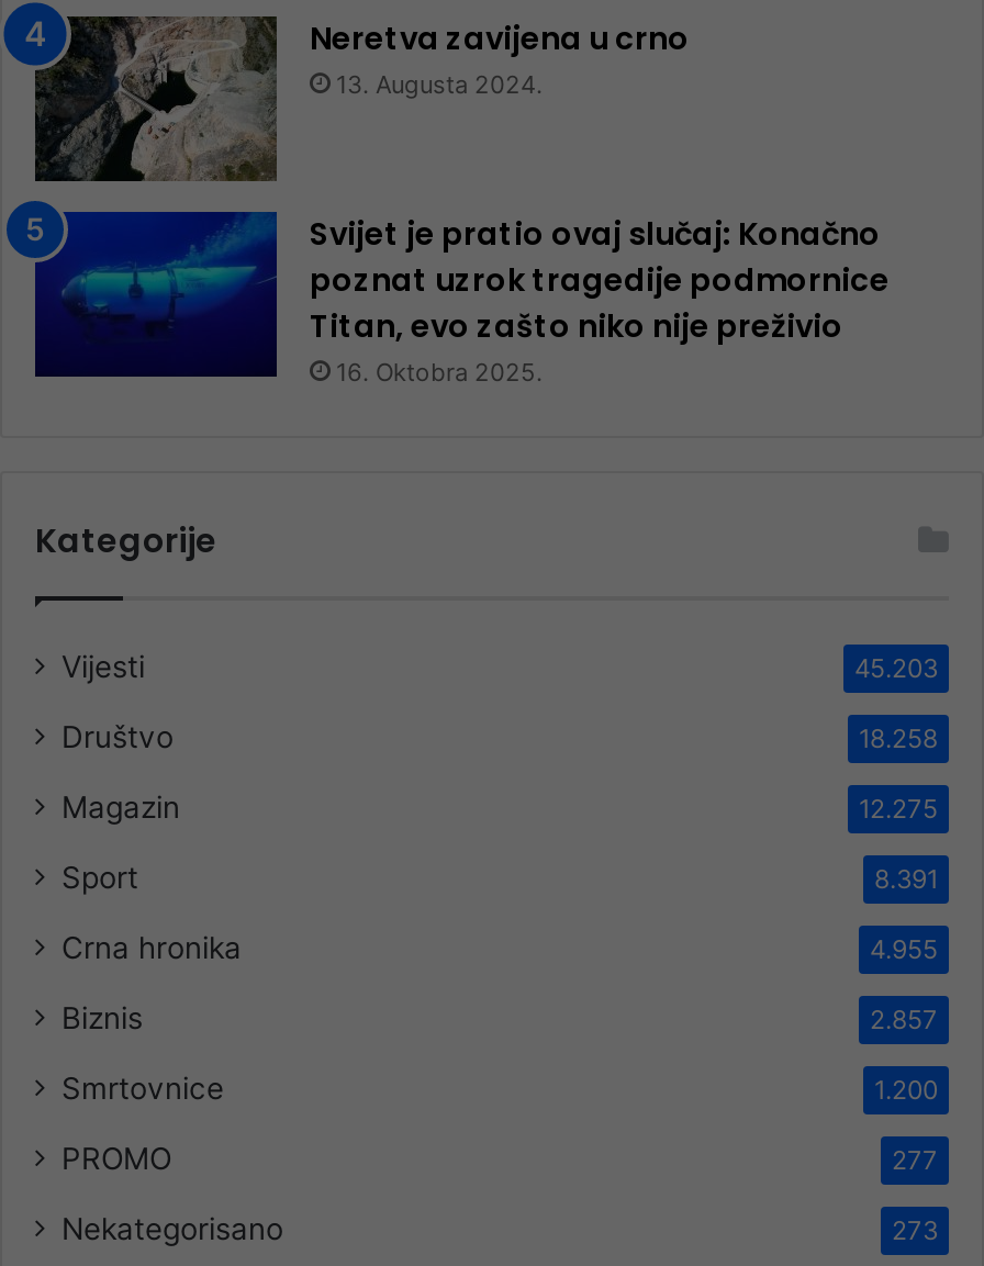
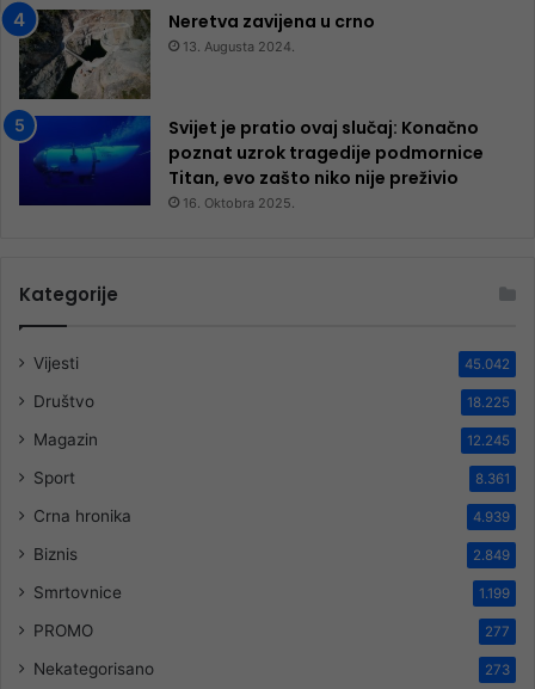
[854,652,938,683] 45.203 -> [465,355,510,372] 45.042
[859,723,938,753] 18.258 -> [467,394,510,410] 18.225
[859,793,938,824] 12.275 -> [467,432,510,449] 12.245
[874,863,938,894] 8.391 -> [475,470,510,487] 8.361
[870,934,938,964] 4.955 -> [473,508,510,525] 4.939
[870,1004,938,1035] 2.857 -> [473,546,510,563] 2.849
[874,1074,938,1105] 1.200 -> [479,585,510,601] 1.199

